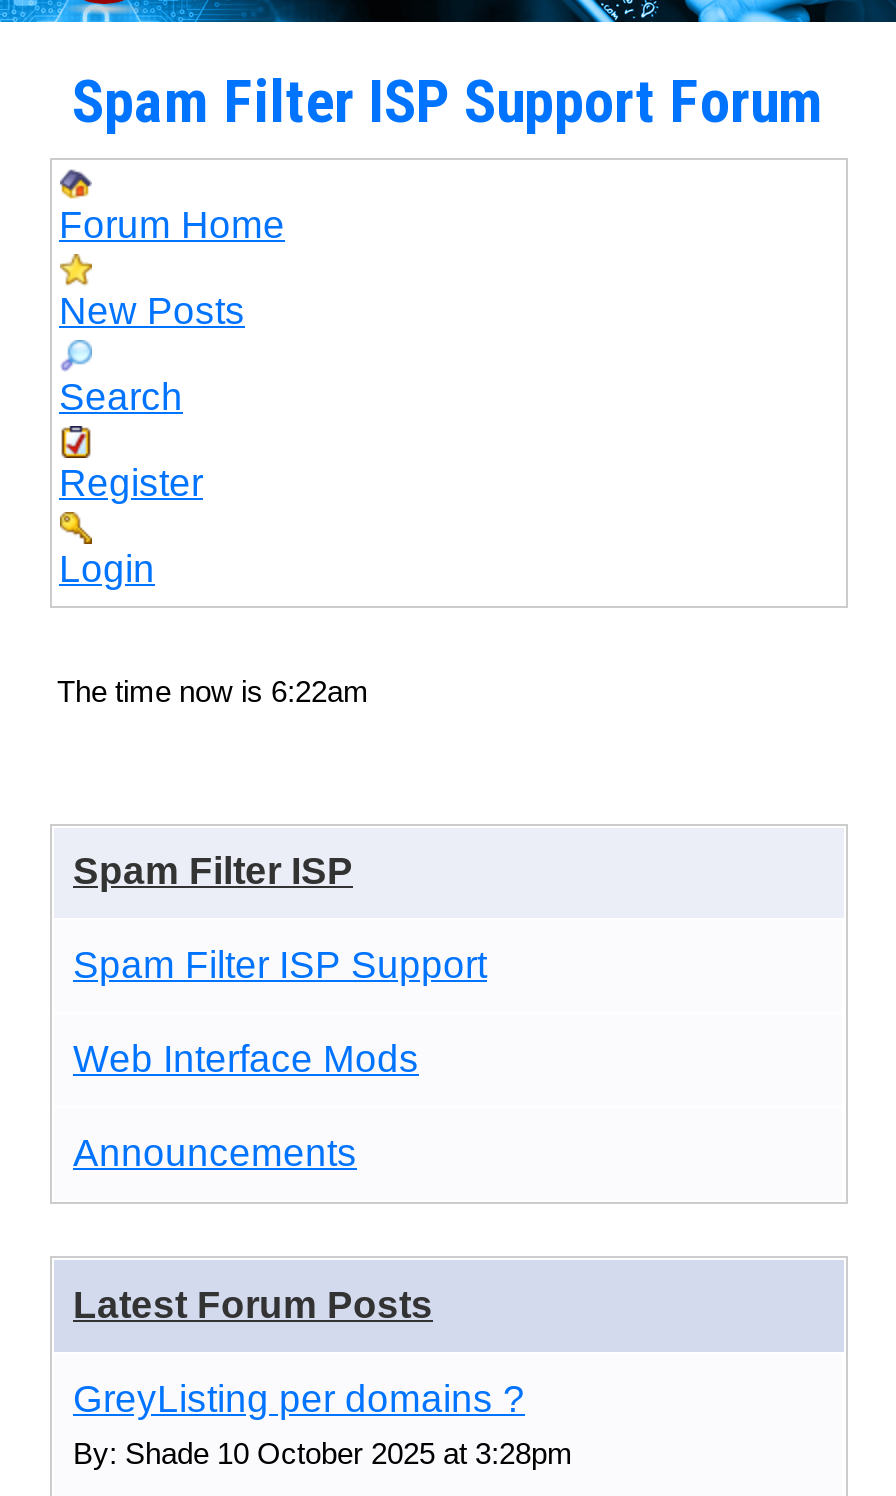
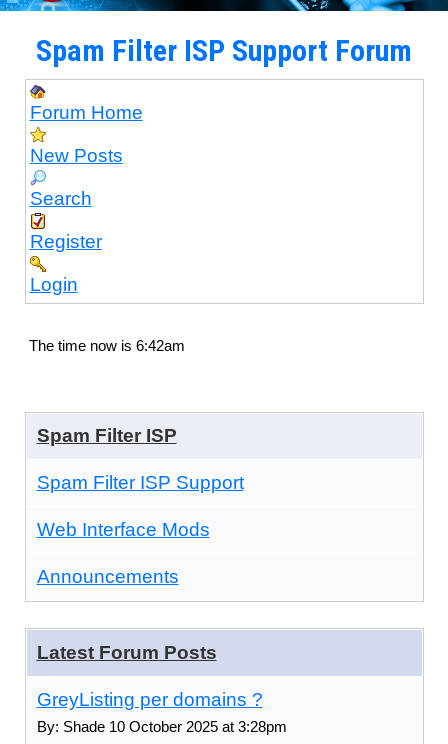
[57,673,369,707] The time now is 6:22am -> [28,337,184,354] The time now is 6:42am

